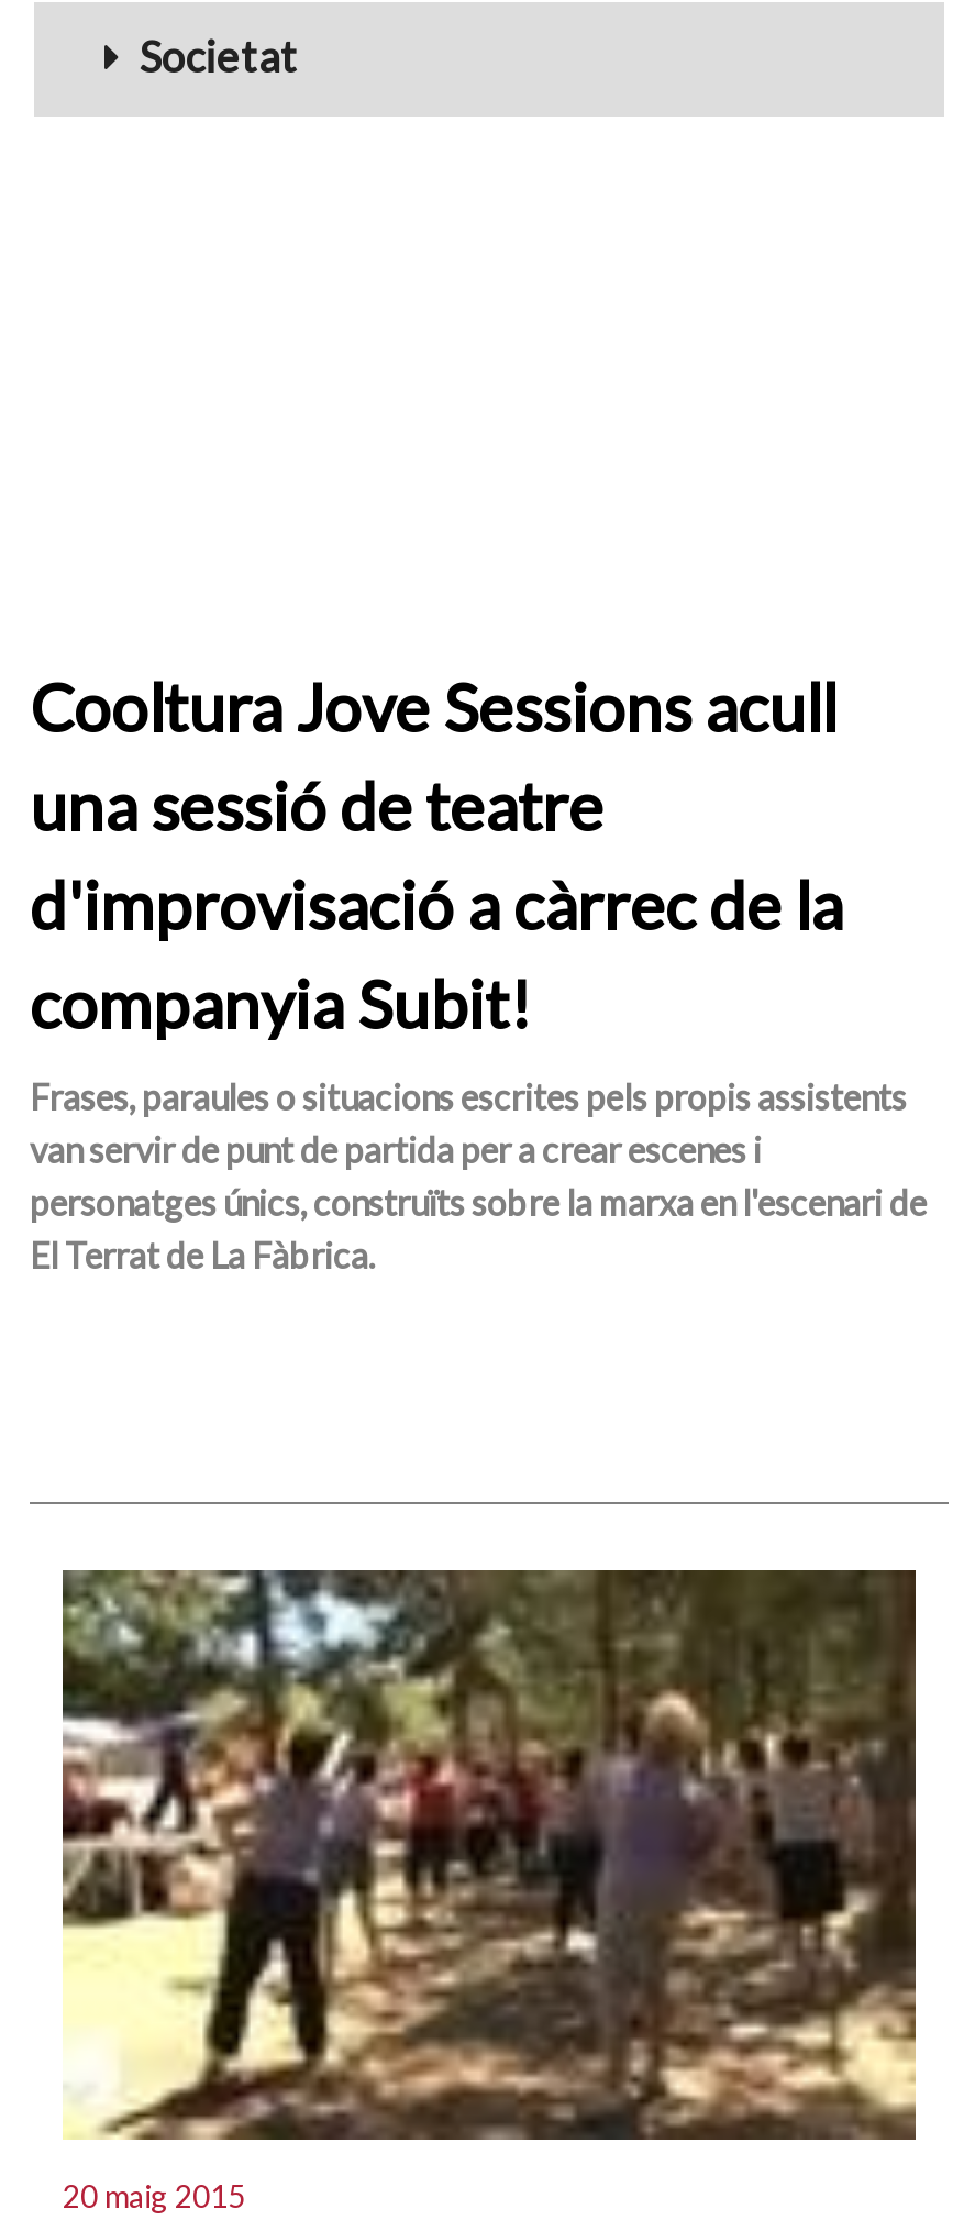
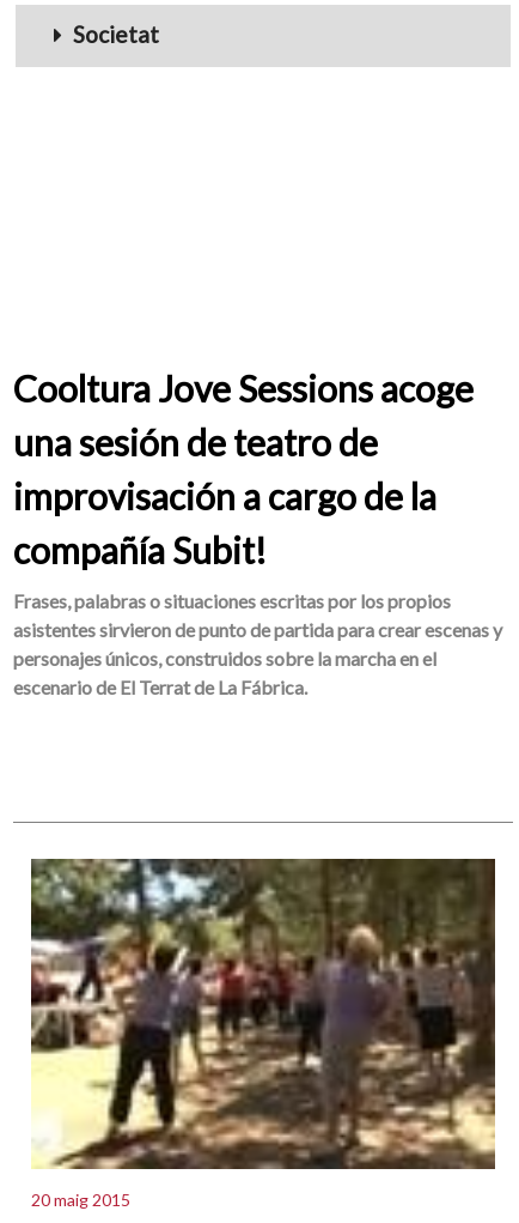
[30,666,927,1276] Cooltura Jove Sessions acull | una sessió de teatre | d'improvisació a càrrec de la | companyia Subit! | Frases, paraules o situacions escrites pels propis assistents | van servir de punt de partida per a crear escenes i | personatges únics, construïts sobre la marxa en l'escenari de | El Terrat de La Fàbrica. -> [13,366,502,699] Cooltura Jove Sessions acoge | una sesión de teatro de | improvisación a cargo de la | compañía Subit! | Frases, palabras o situaciones escritas por los propios | asistentes sirvieron de punto de partida para crear escenas y | personajes únicos, construidos sobre la marcha en el | escenario de El Terrat de La Fábrica.

